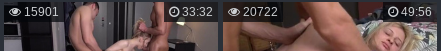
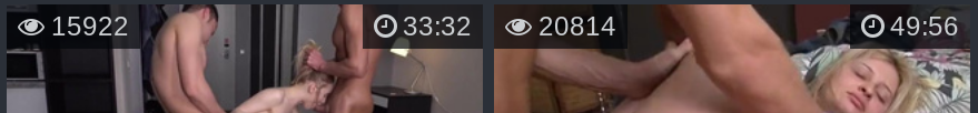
[21,5,59,19] 15901 -> [45,11,129,42] 15922
[179,5,278,19] 33:32 20722 -> [396,11,616,42] 33:32 20814

